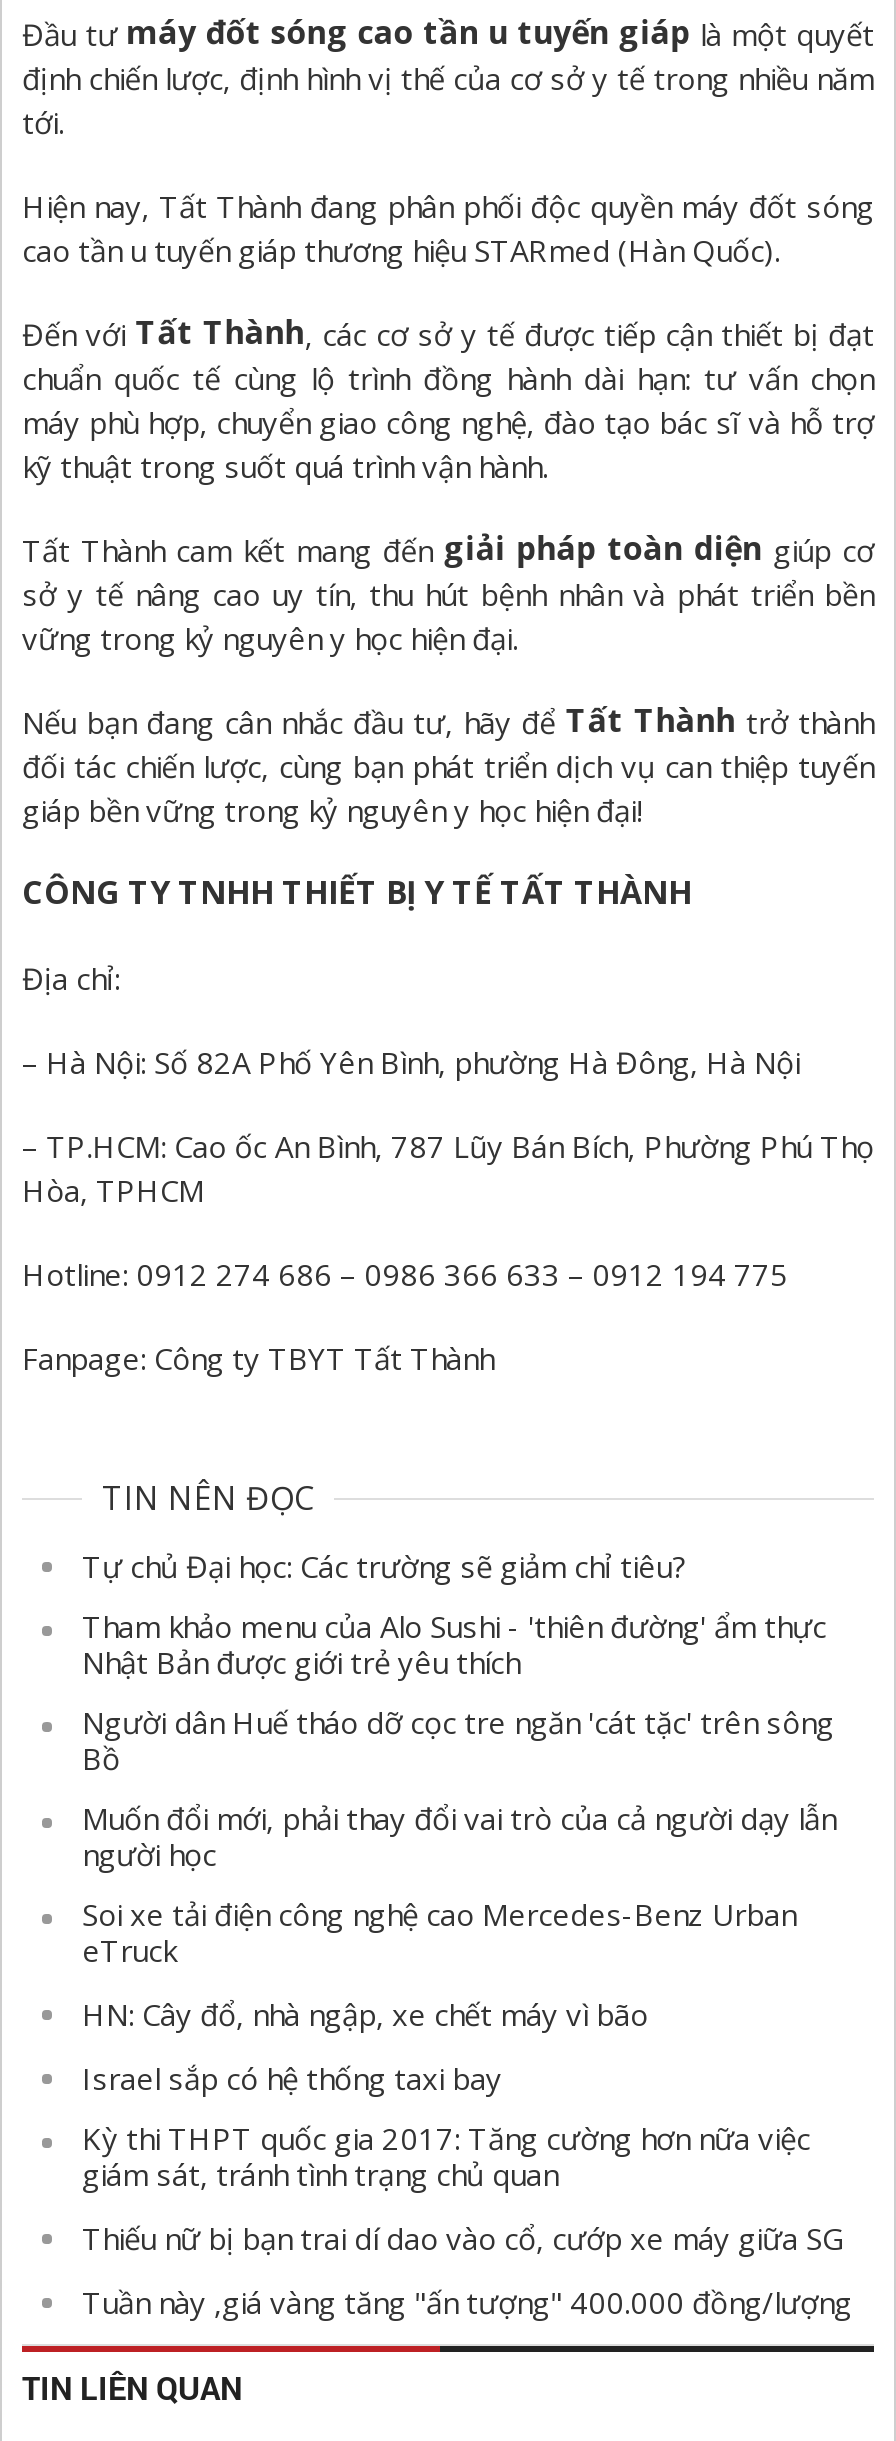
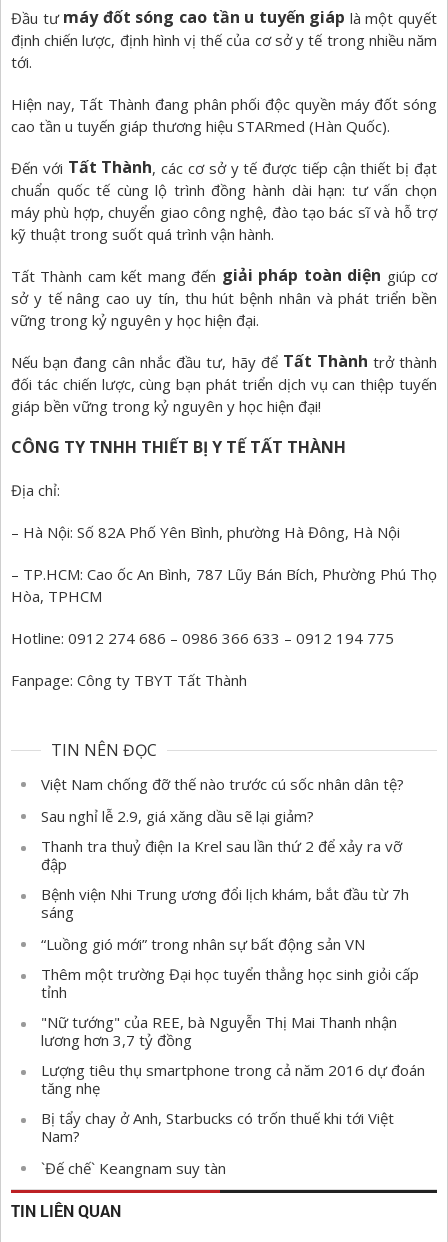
[82,1545,686,1585] Tự chủ Đại học: Các trường sẽ giảm chỉ tiêu? -> [41,774,404,794] Việt Nam chống đỡ thế nào trước cú sốc nhân dân tệ?
[82,1605,826,1681] Tham khảo menu của Alo Sushi - 'thiên đường' ẩm thực | Nhật Bản được giới trẻ yêu thích -> [41,806,314,826] Sau nghỉ lễ 2.9, giá xăng dầu sẽ lại giảm?
[82,1701,834,1777] Người dân Huế tháo dỡ cọc tre ngăn 'cát tặc' trên sông | Bồ -> [41,836,402,874] Thanh tra thuỷ điện Ia Krel sau lần thứ 2 để xảy ra vỡ | đập
[82,1797,836,1873] Muốn đổi mới, phải thay đổi vai trò của cả người dạy lẫn | người học -> [41,884,409,922] Bệnh viện Nhi Trung ương đổi lịch khám, bắt đầu từ 7h | sáng
[82,1893,796,1969] Soi xe tải điện công nghệ cao Mercedes-Benz Urban | eTruck -> [41,934,365,954] “Luồng gió mới” trong nhân sự bất động sản VN
[82,1993,648,2033] HN: Cây đổ, nhà ngập, xe chết máy vì bão -> [41,964,419,1002] Thêm một trường Đại học tuyển thẳng học sinh giỏi cấp | tỉnh
[82,2057,502,2097] Israel sắp có hệ thống taxi bay -> [41,1012,397,1050] "Nữ tướng" của REE, bà Nguyễn Thị Mai Thanh nhận | lương hơn 3,7 tỷ đồng
[82,2117,810,2193] Kỳ thi THPT quốc gia 2017: Tăng cường hơn nữa việc | giám sát, tránh tình trạng chủ quan -> [41,1060,425,1098] Lượng tiêu thụ smartphone trong cả năm 2016 dự đoán | tăng nhẹ
[82,2217,844,2257] Thiếu nữ bị bạn trai dí dao vào cổ, cướp xe máy giữa SG -> [41,1108,394,1146] Bị tẩy chay ở Anh, Starbucks có trốn thuế khi tới Việt | Nam?
[82,2281,852,2321] Tuần này ,giá vàng tăng "ấn tượng" 400.000 đồng/lượng -> [41,1158,226,1178] `Đế chế` Keangnam suy tàn

